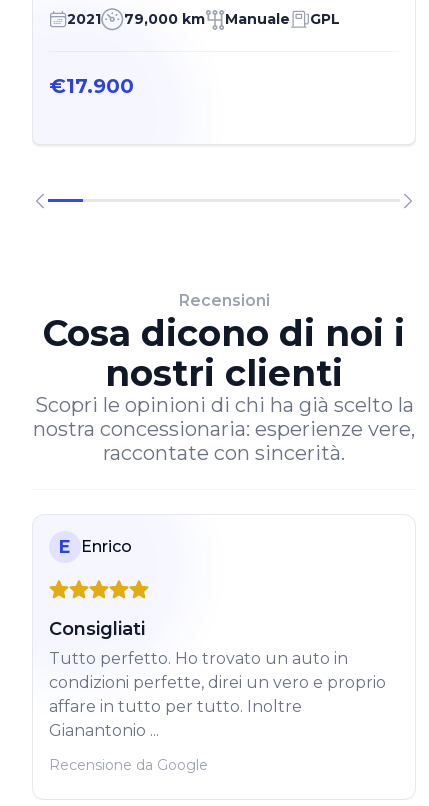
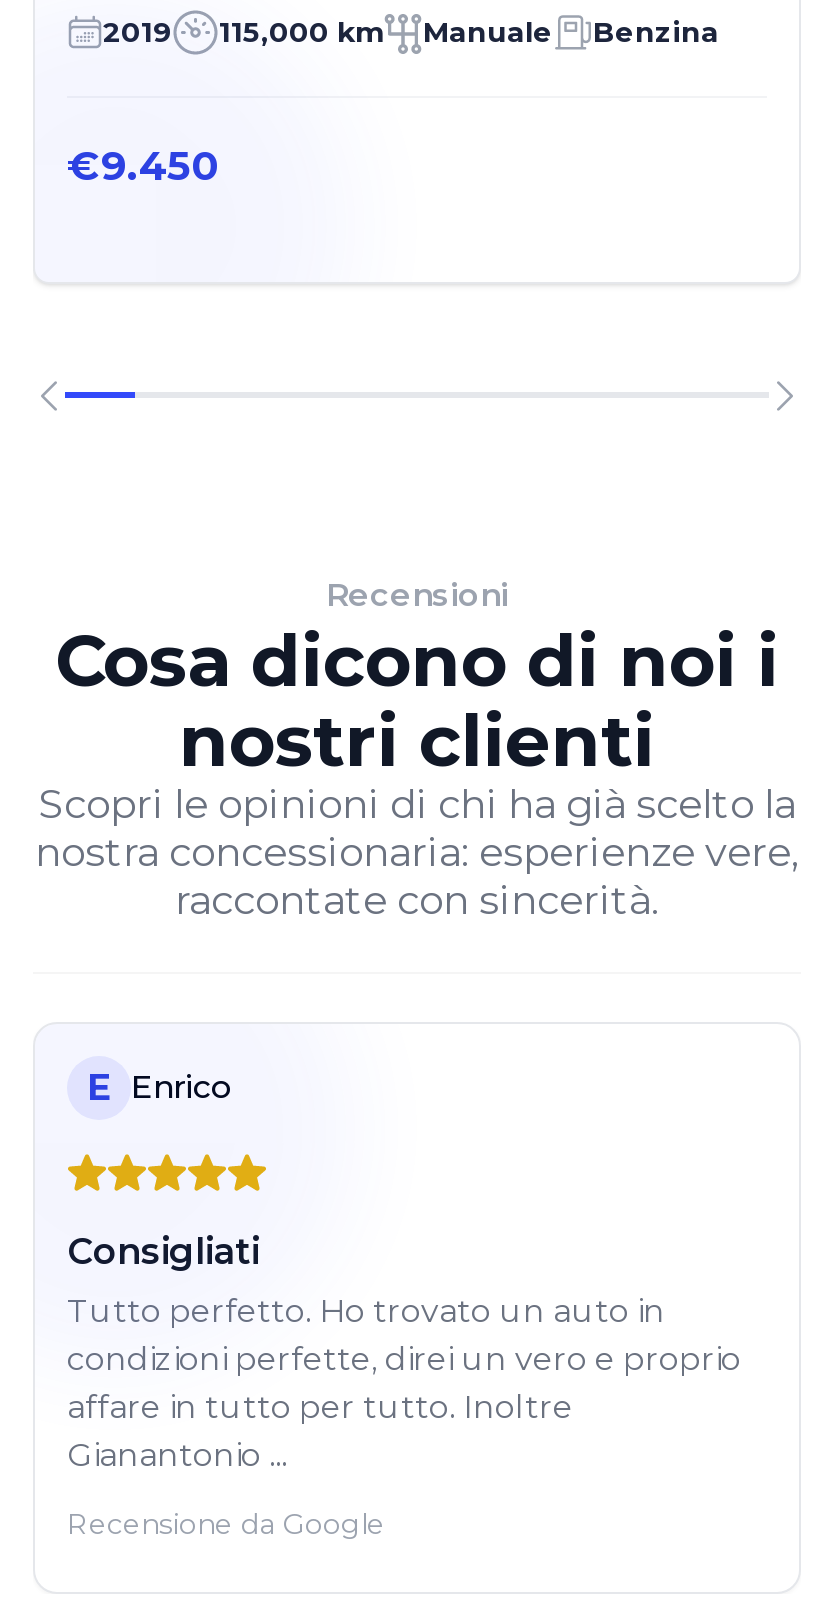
[67,10,205,28] 2021 | 79,000 km -> [103,15,383,51] 2019 | 115,000 km
[310,10,340,28] GPL -> [593,15,719,51] Benzina
[49,74,134,98] €17.900 -> [67,142,219,190] €9.450

